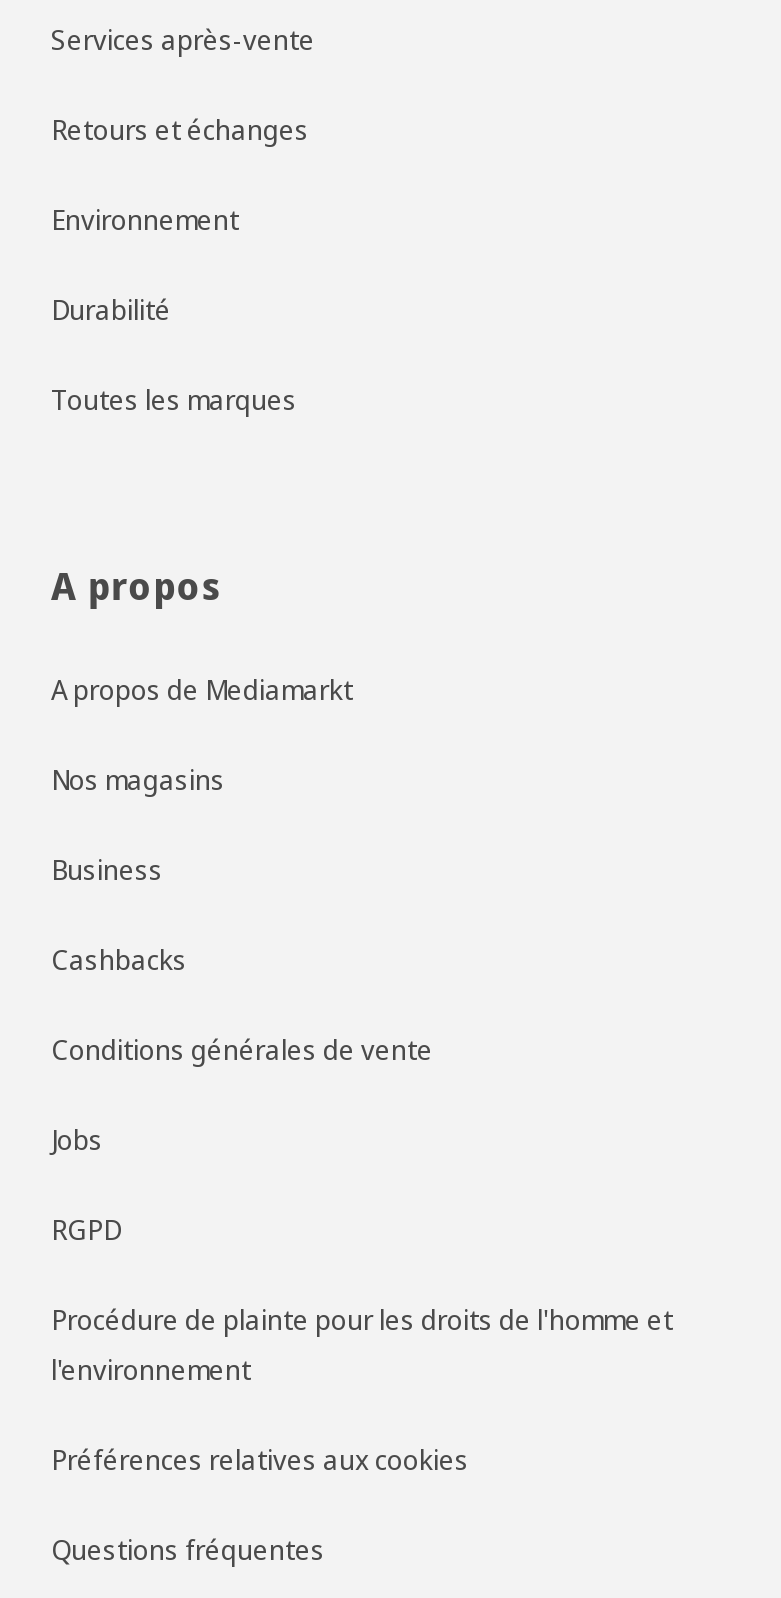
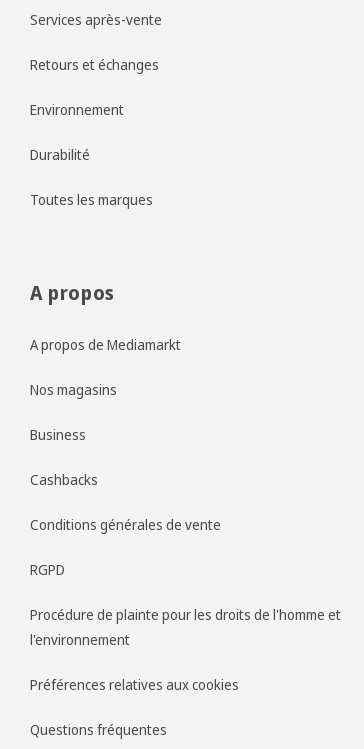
[51,1121,103,1159] Jobs -> none

